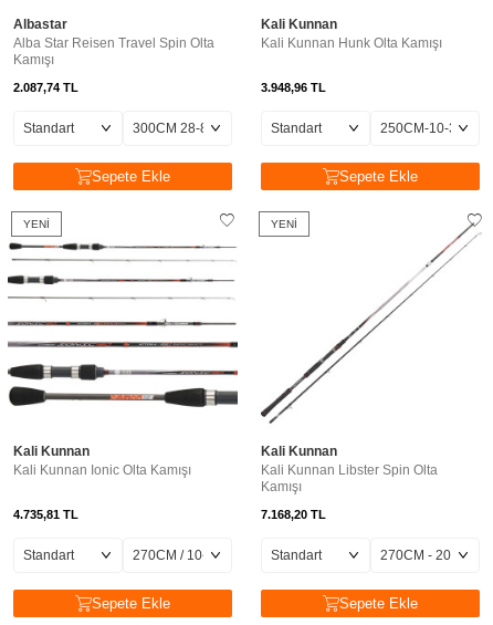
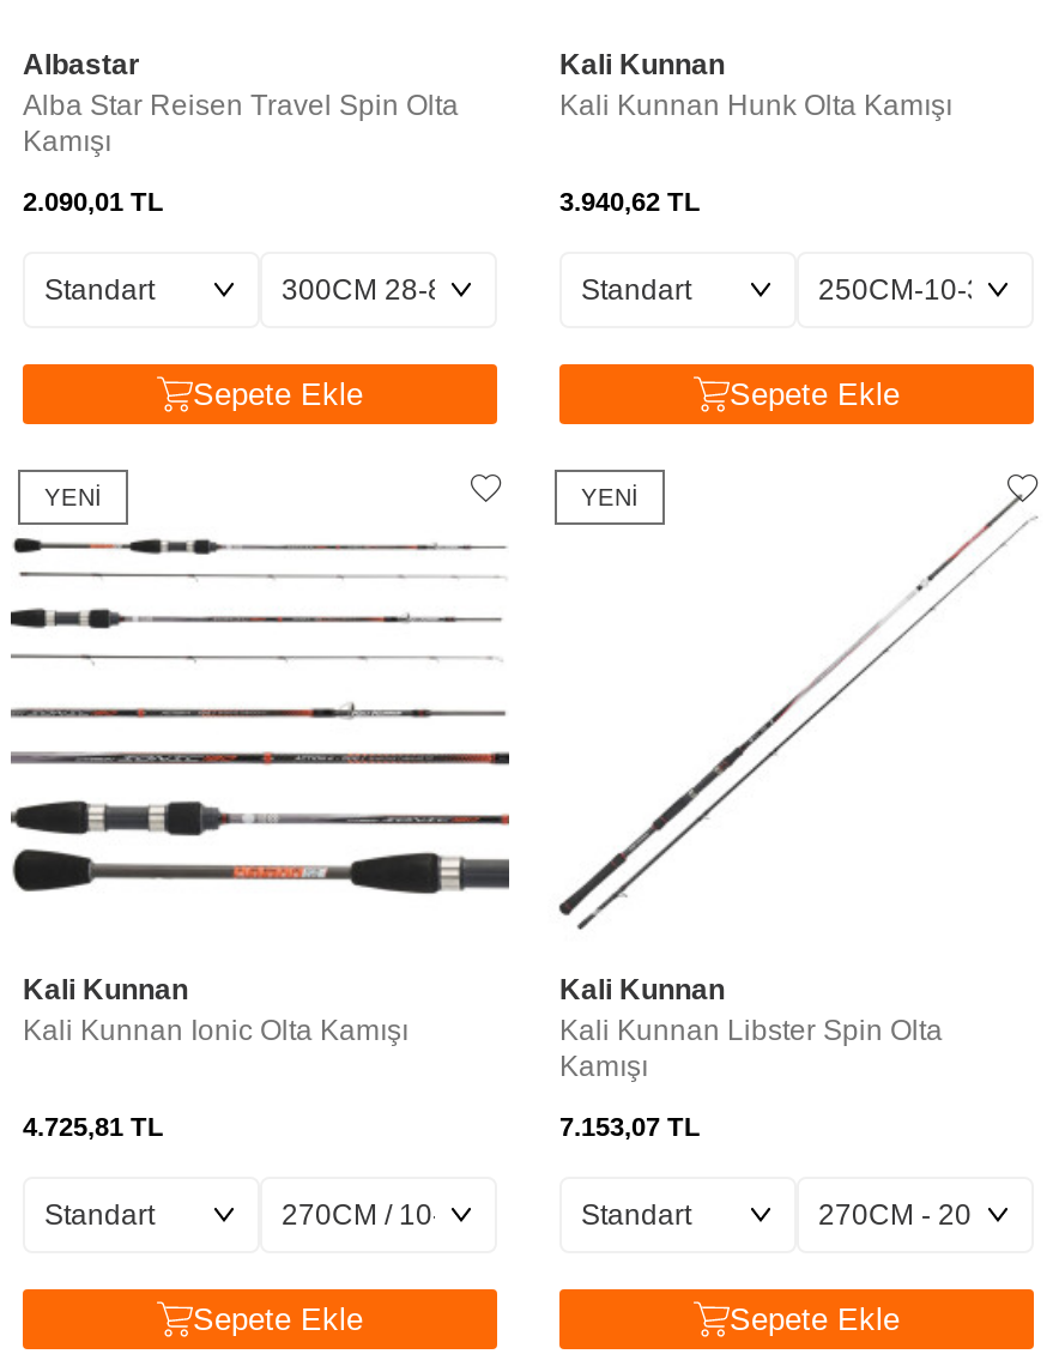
[13,81,78,94] 2.087,74 TL -> [23,186,164,215] 2.090,01 TL
[261,81,326,94] 3.948,96 TL -> [559,186,701,215] 3.940,62 TL
[13,508,78,521] 4.735,81 TL -> [23,1111,164,1140] 4.725,81 TL
[261,508,326,521] 7.168,20 TL -> [559,1111,701,1140] 7.153,07 TL

